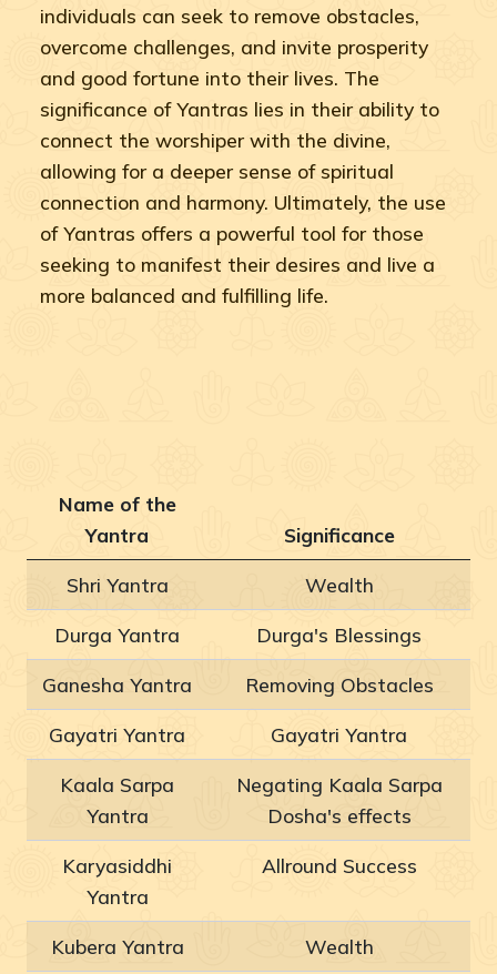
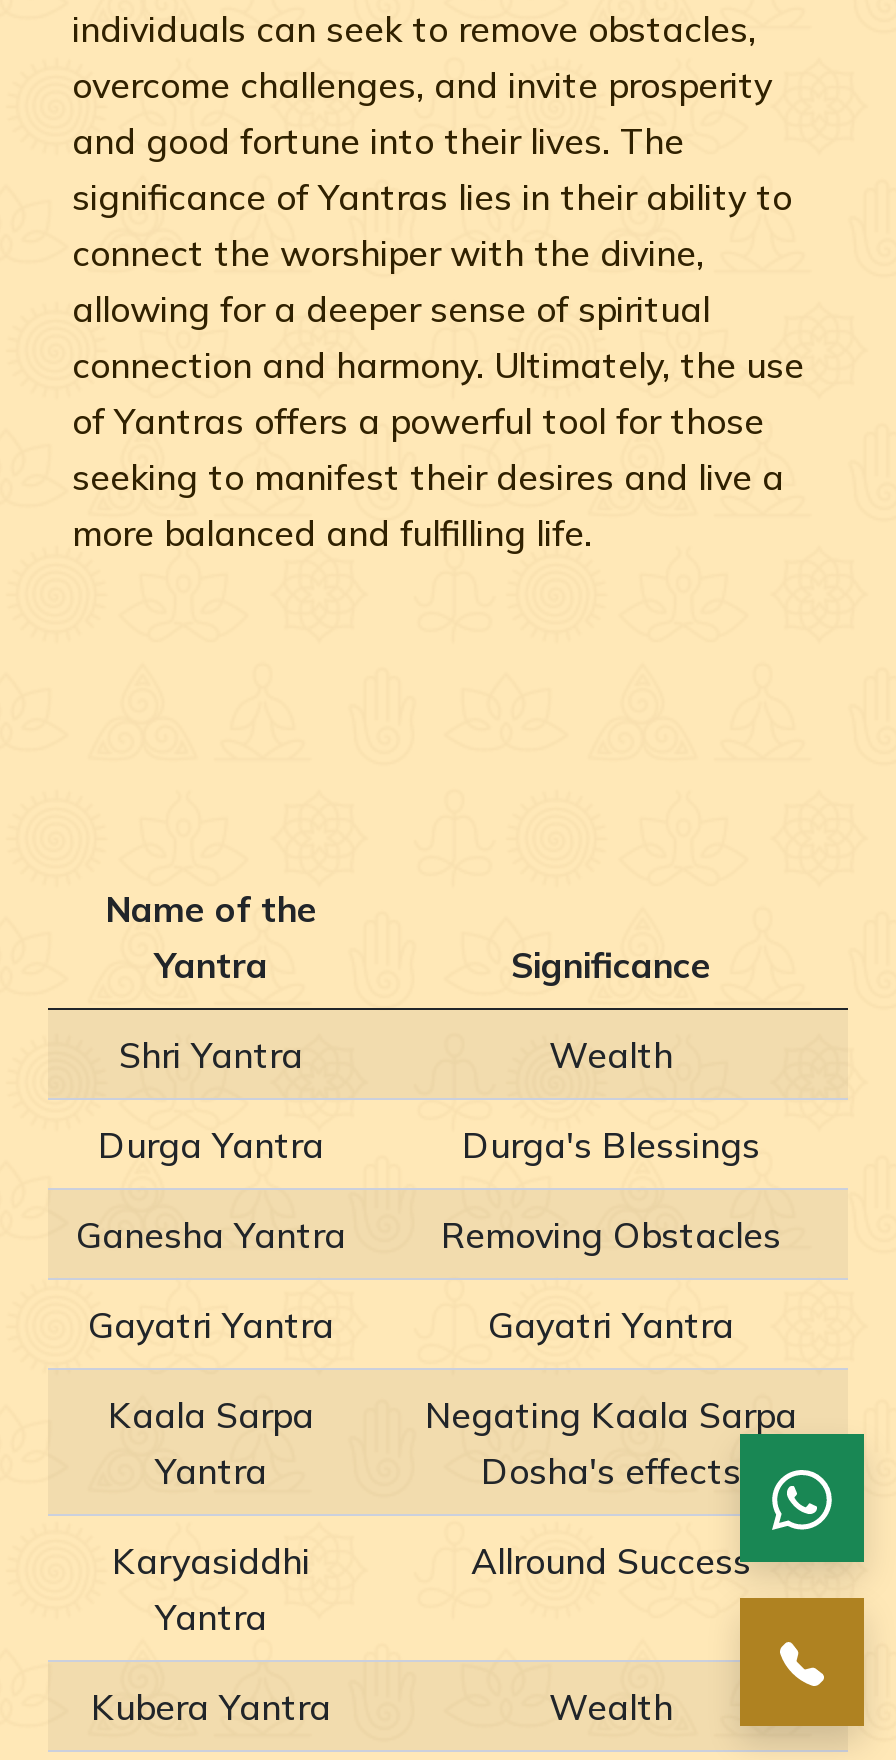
none -> [736,1432,868,1568] [image]
none -> [738,1596,866,1732] [image]

